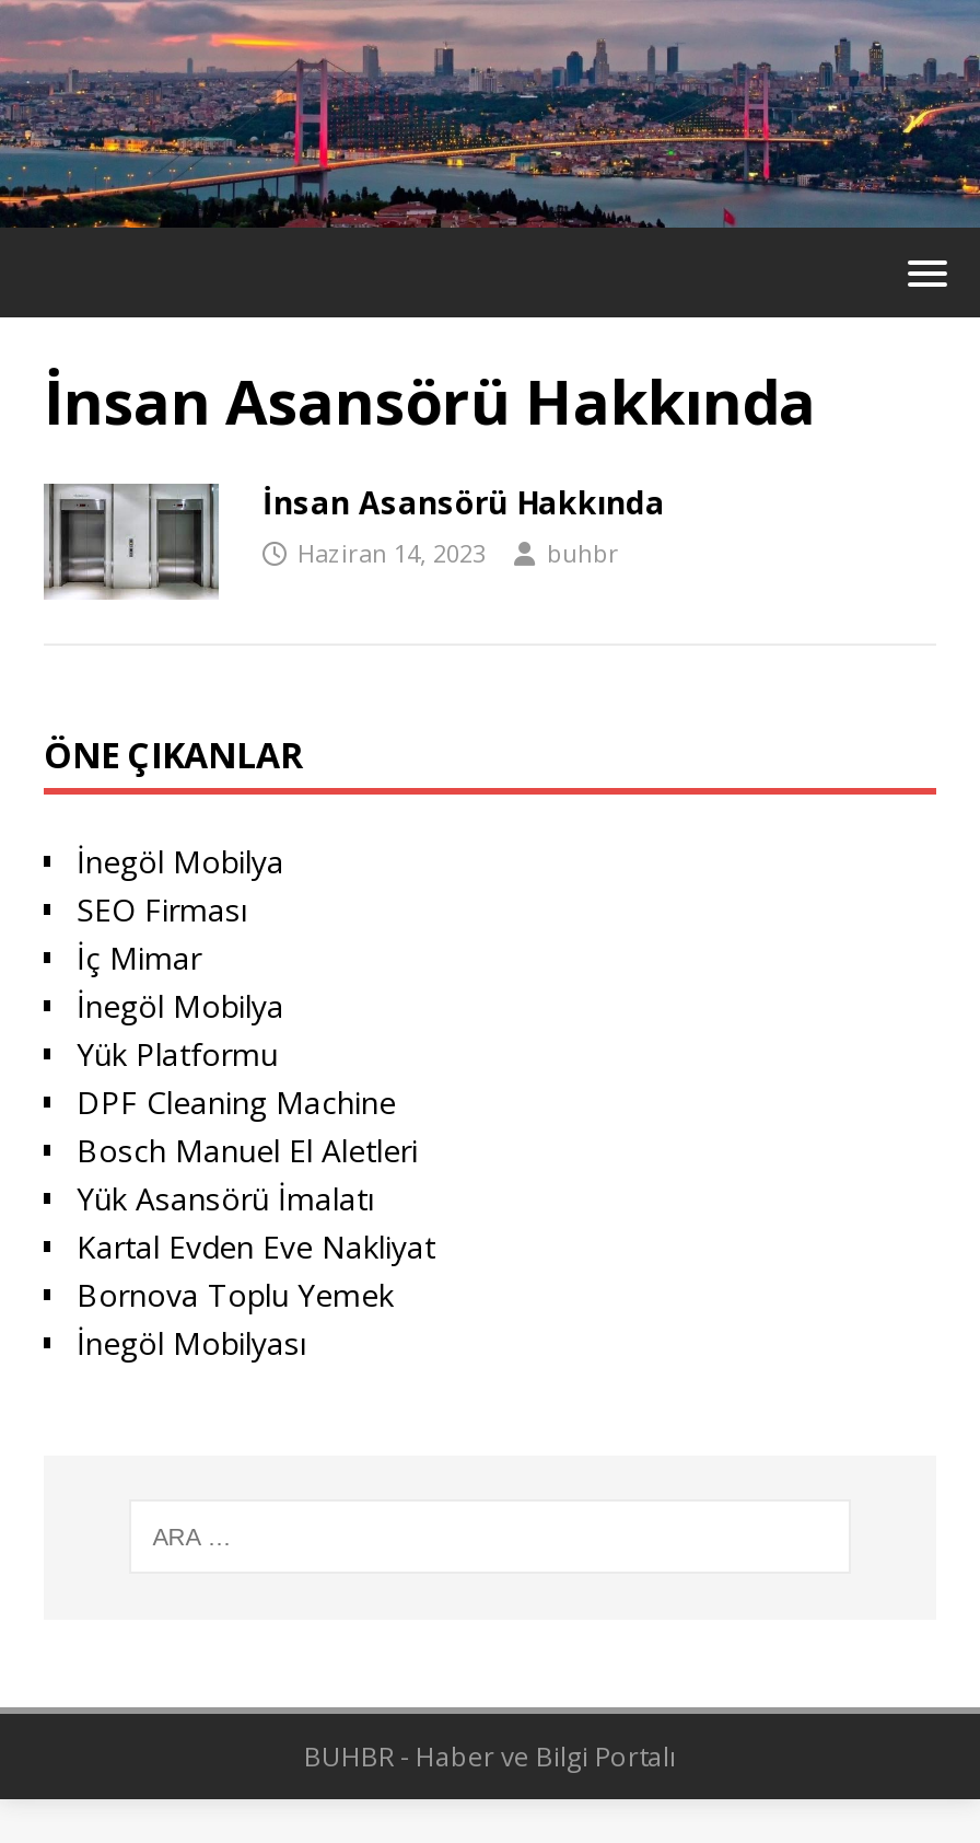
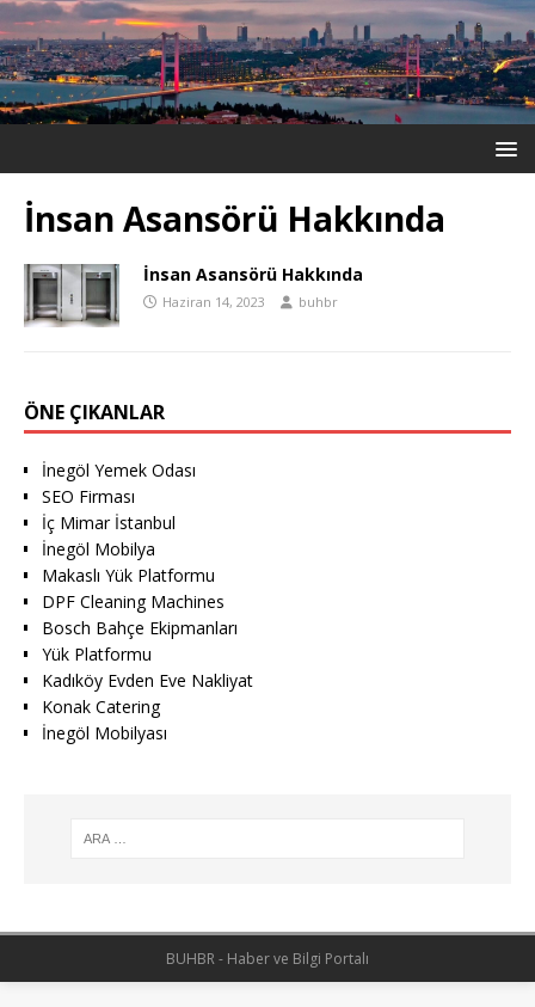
[77,840,284,882] İnegöl Mobilya -> [42,459,196,481] İnegöl Yemek Odası
[77,937,201,978] İç Mimar -> [42,511,176,534] İç Mimar İstanbul
none -> [42,564,238,639] Makaslı Yük Platformu | DPF Cleaning Machines | Bosch Bahçe Ekipmanları
moved [77,1033,278,1074] -> [42,643,152,665]: Yük Platformu
[77,1081,435,1315] DPF Cleaning Machine | Bosch Manuel El Aletleri | Yük Asansörü İmalatı | Kartal Evden Eve Nakliyat | Bornova Toplu Yemek -> [42,669,253,718] Kadıköy Evden Eve Nakliyat | Konak Catering

